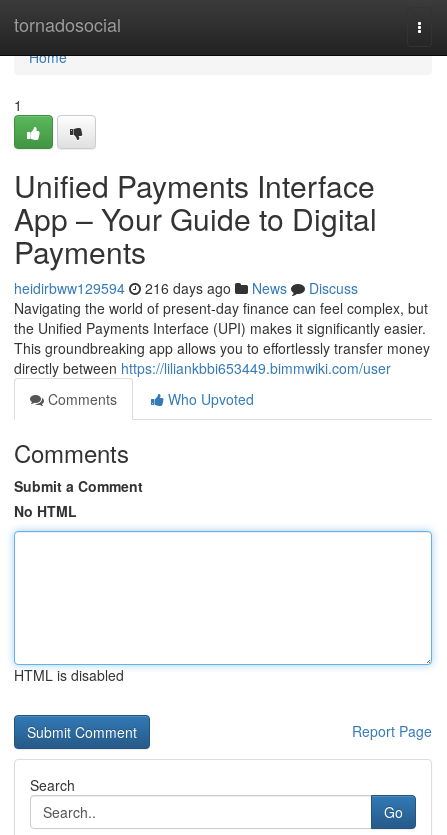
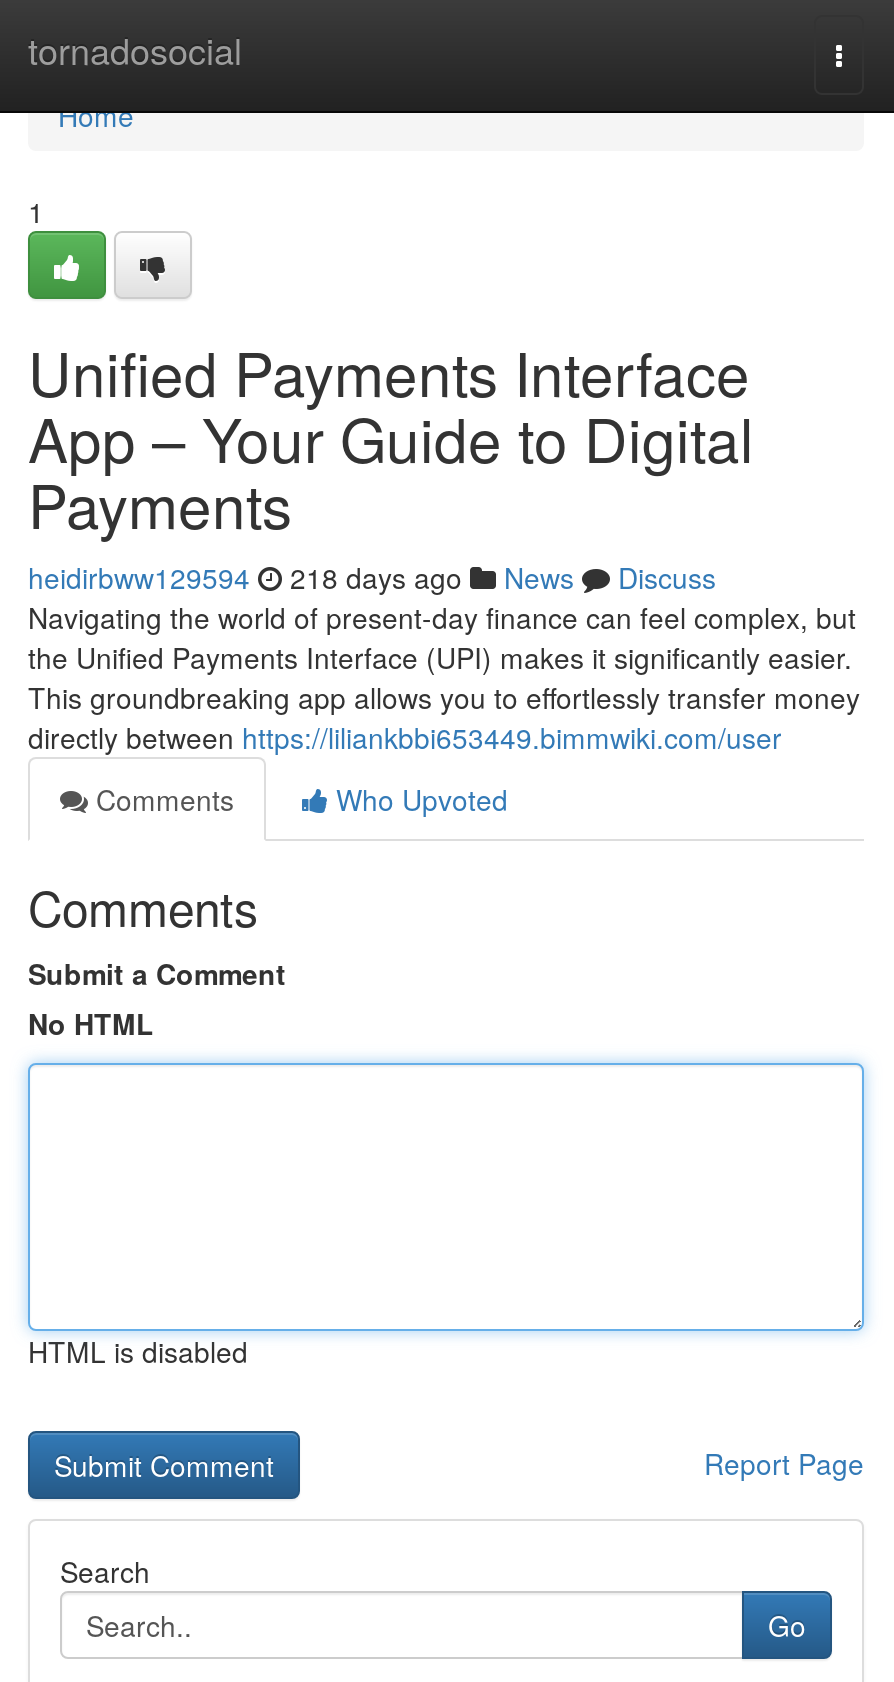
[14,278,358,298] heidirbww129594 216 days ago News Discuss -> [28,557,716,597] heidirbww129594 218 days ago News Discuss

